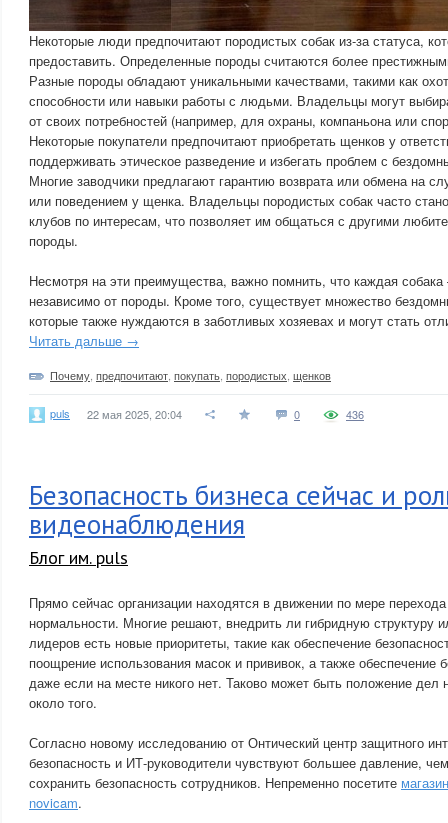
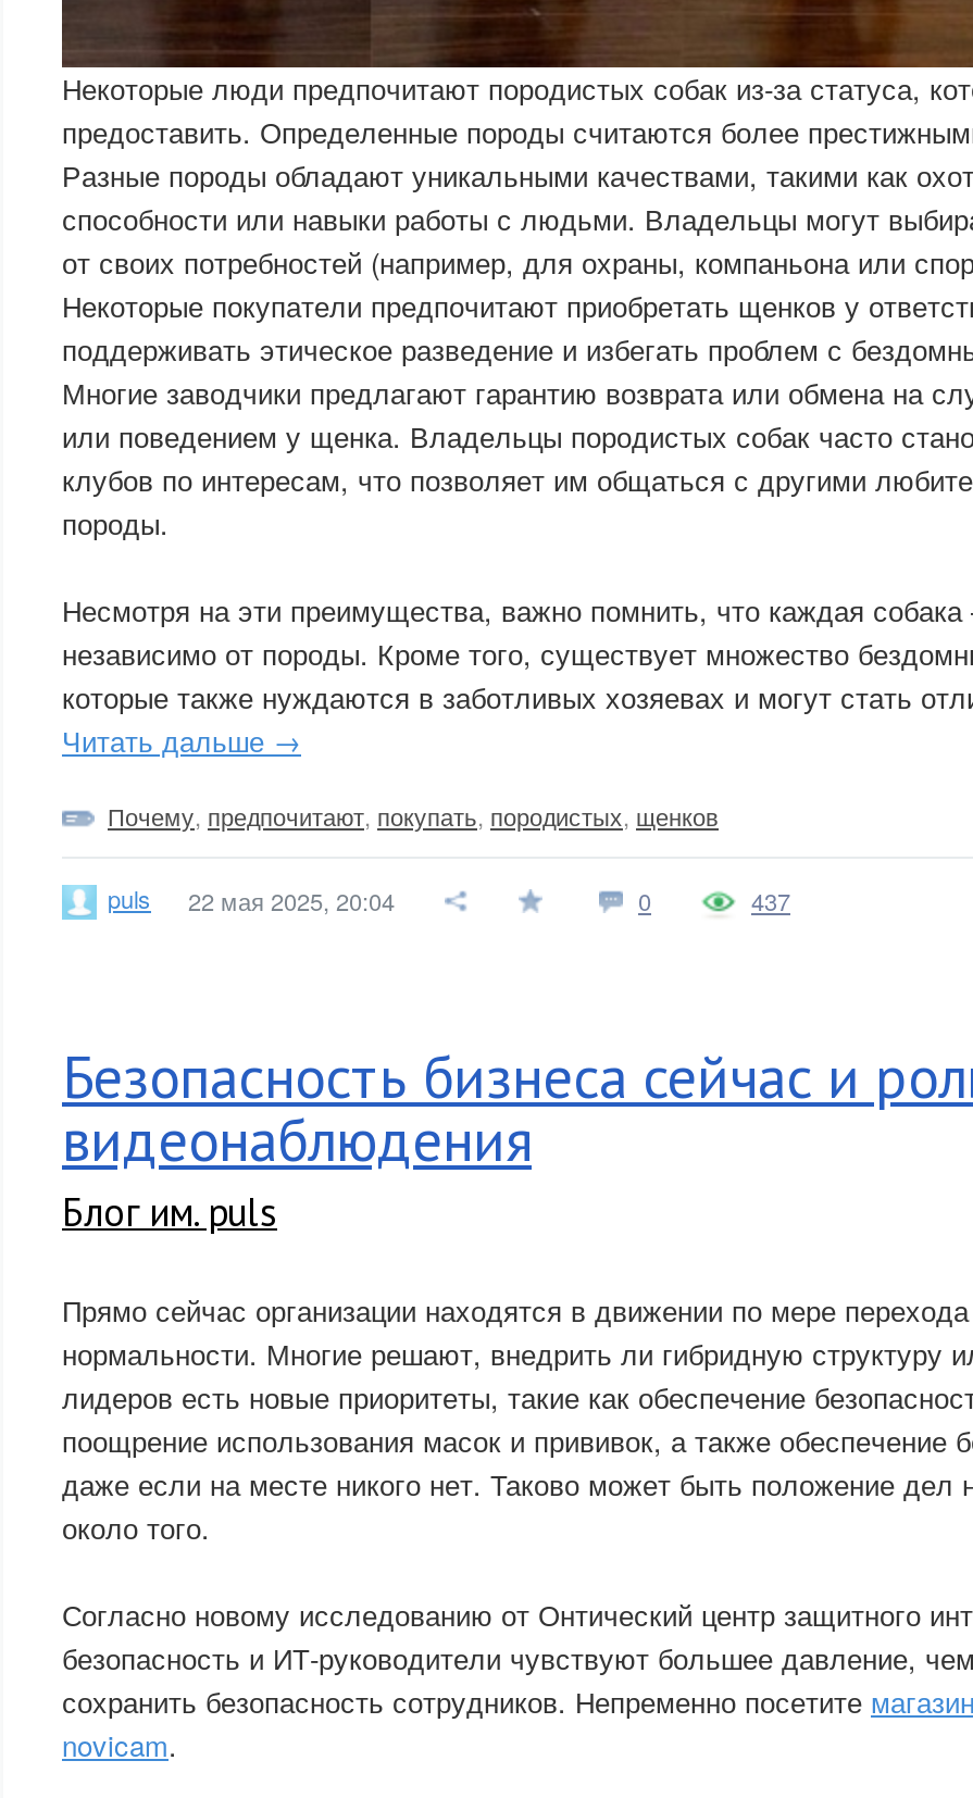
[346,406,364,422] 436 -> [751,883,790,917] 437

